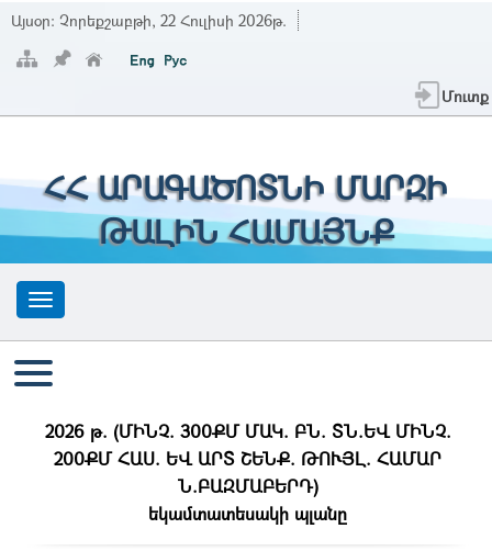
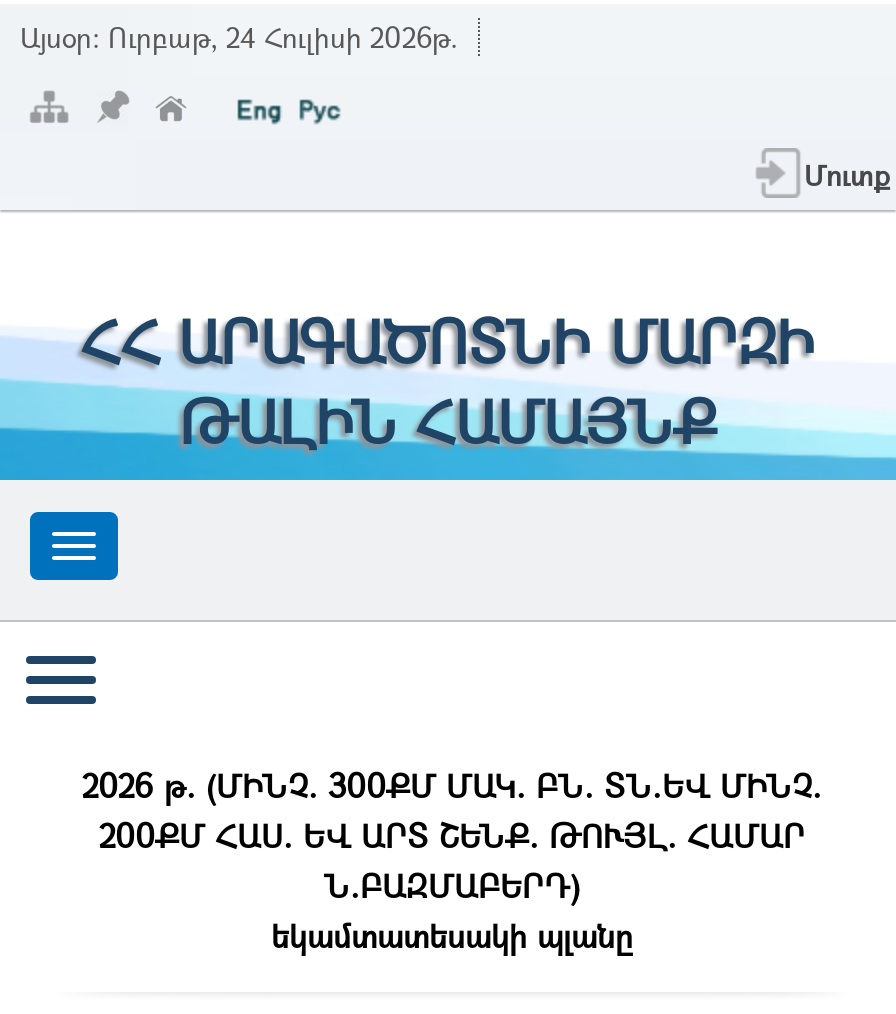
[11,10,287,31] Այսօր: Չորեքշաբթի, 22 Հուլիսի 2026թ. -> [20,18,458,56] Այսօր: Ուրբաթ, 24 Հուլիսի 2026թ.

